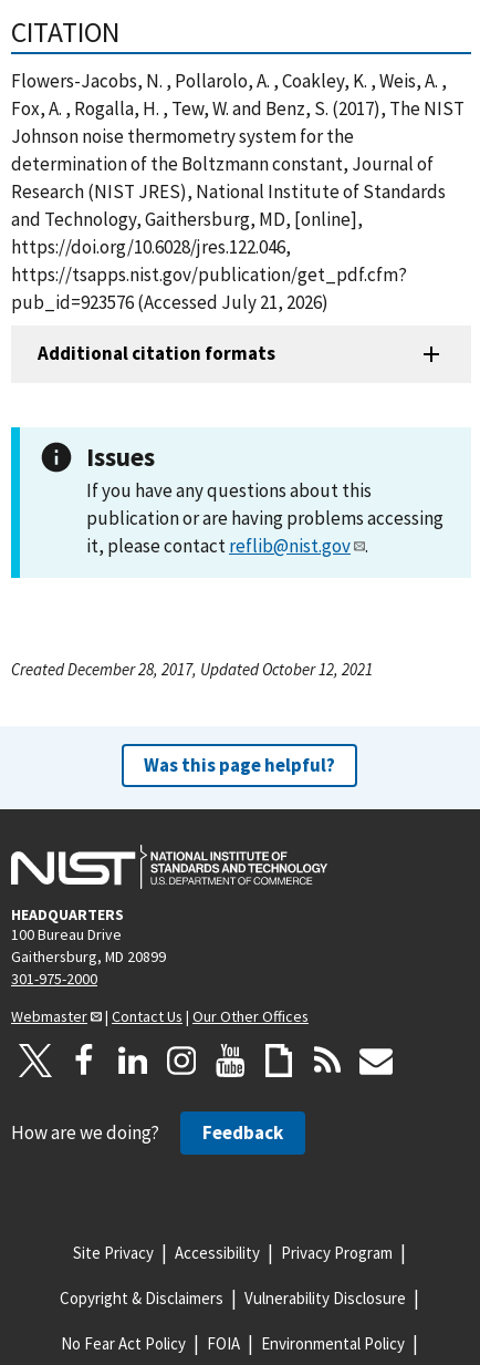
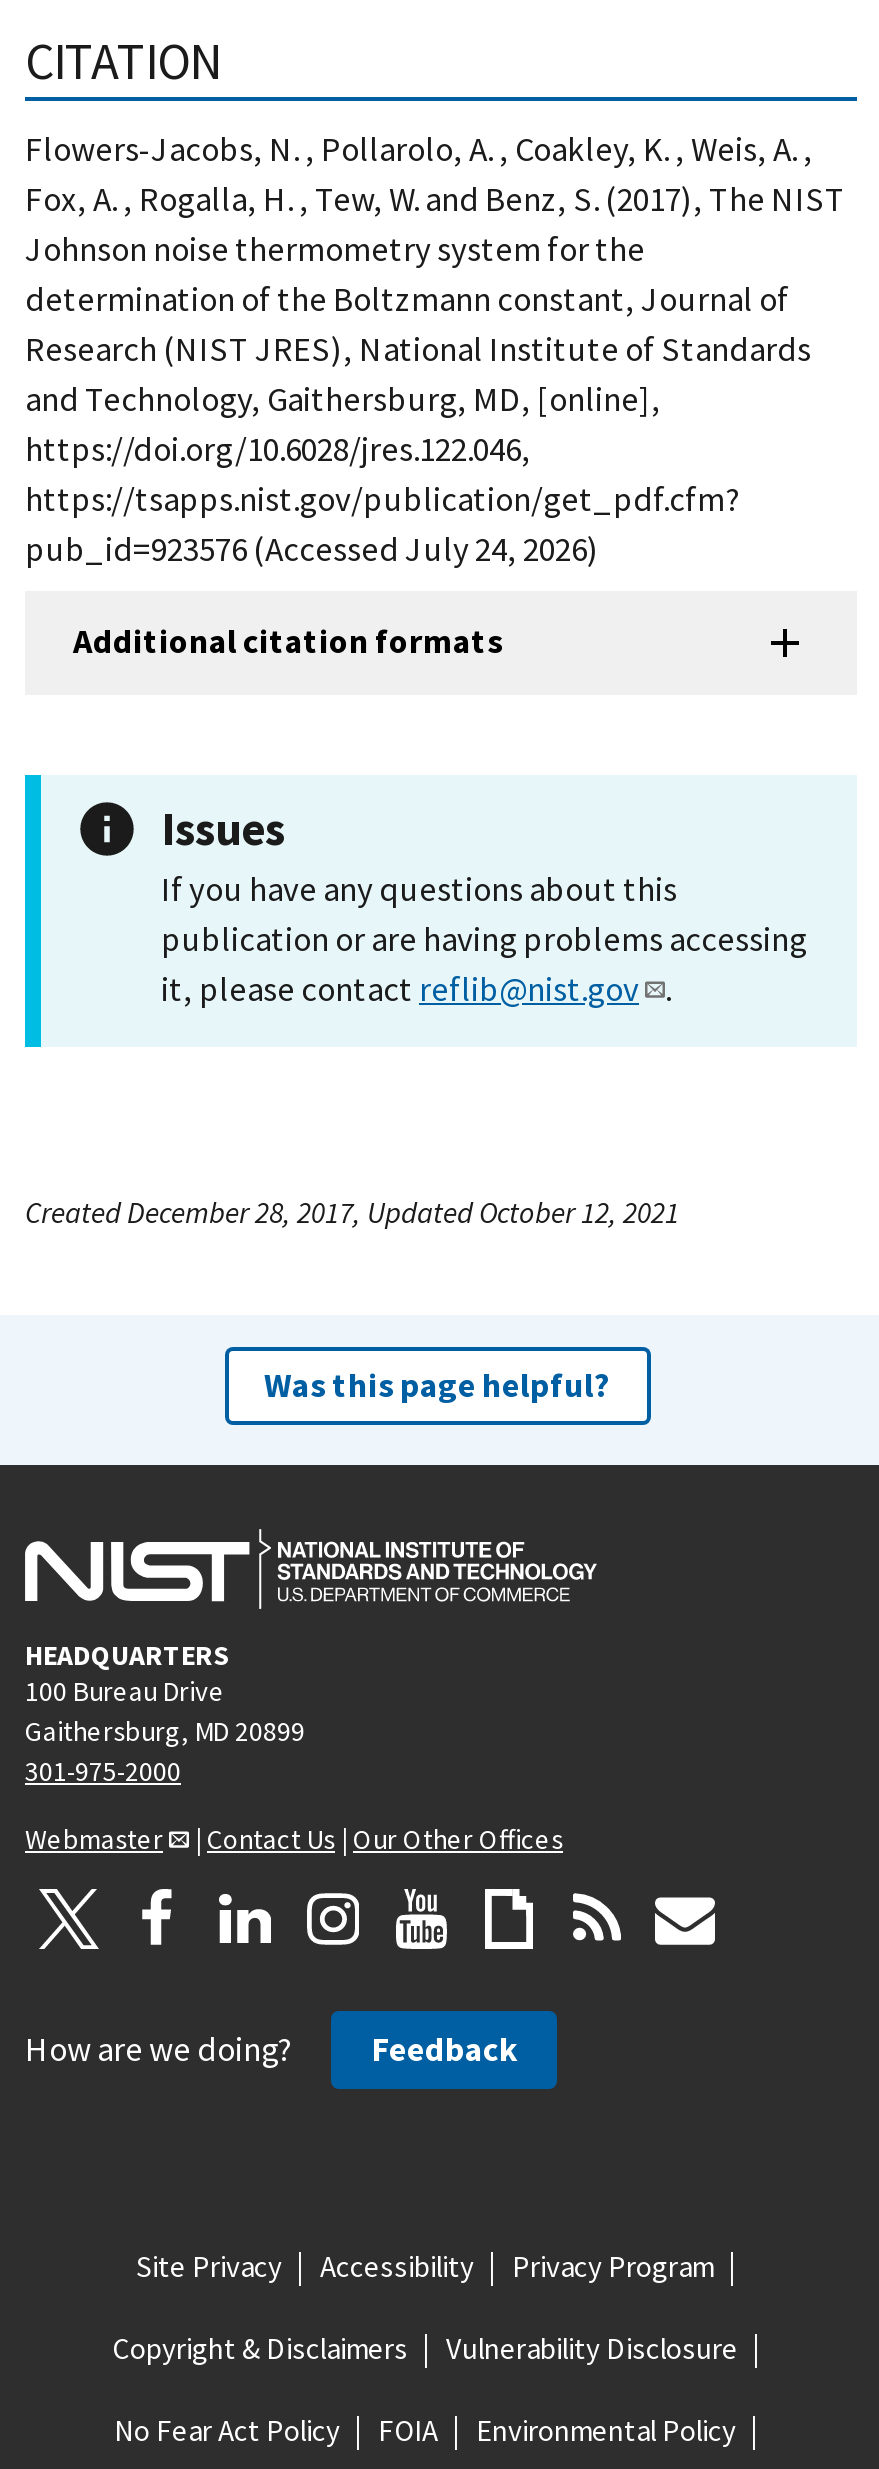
[11,290,328,314] pub_id=923576 (Accessed July 21, 2026) -> [25,527,599,571] pub_id=923576 (Accessed July 24, 2026)

